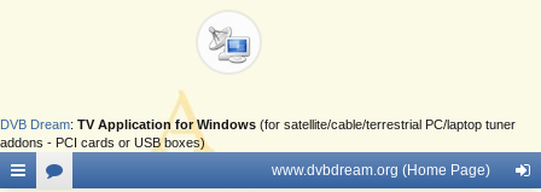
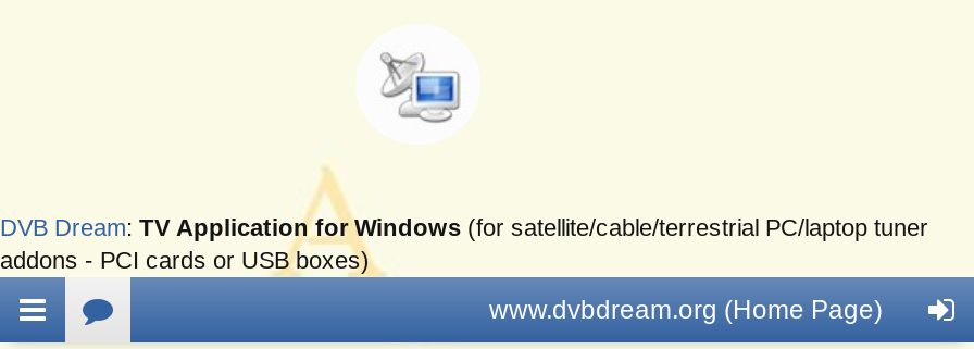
[213,30,262,75] [image] -> [385,55,461,125] [image]

